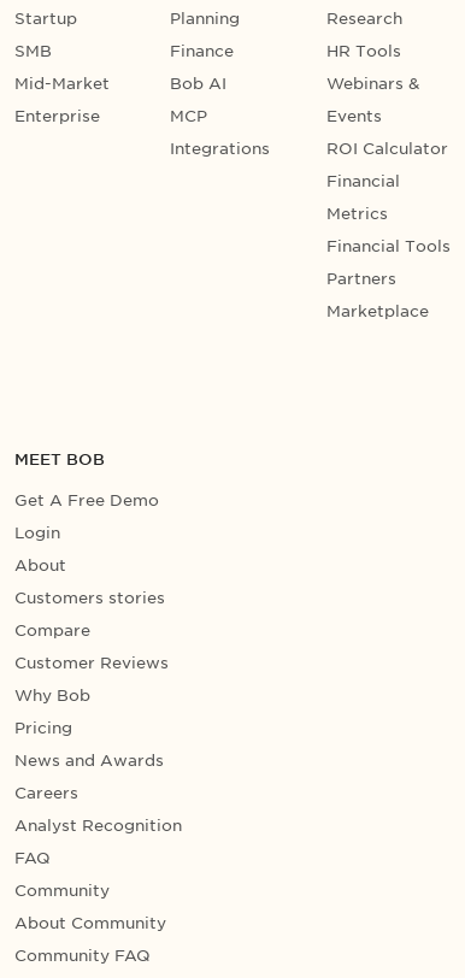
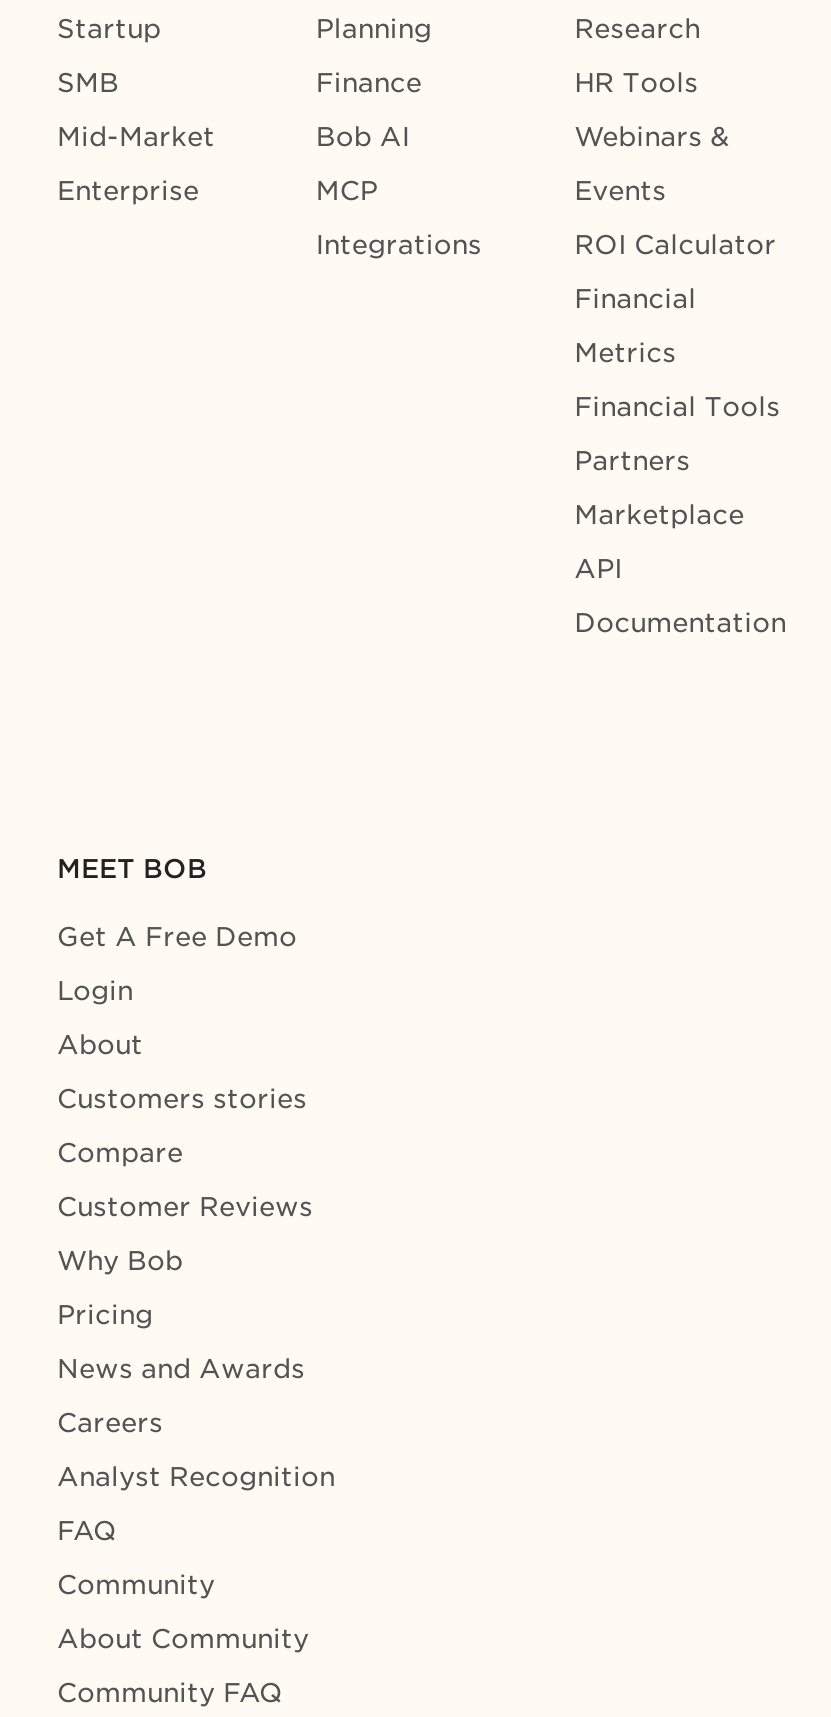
none -> [574,553,786,637] API | Documentation

